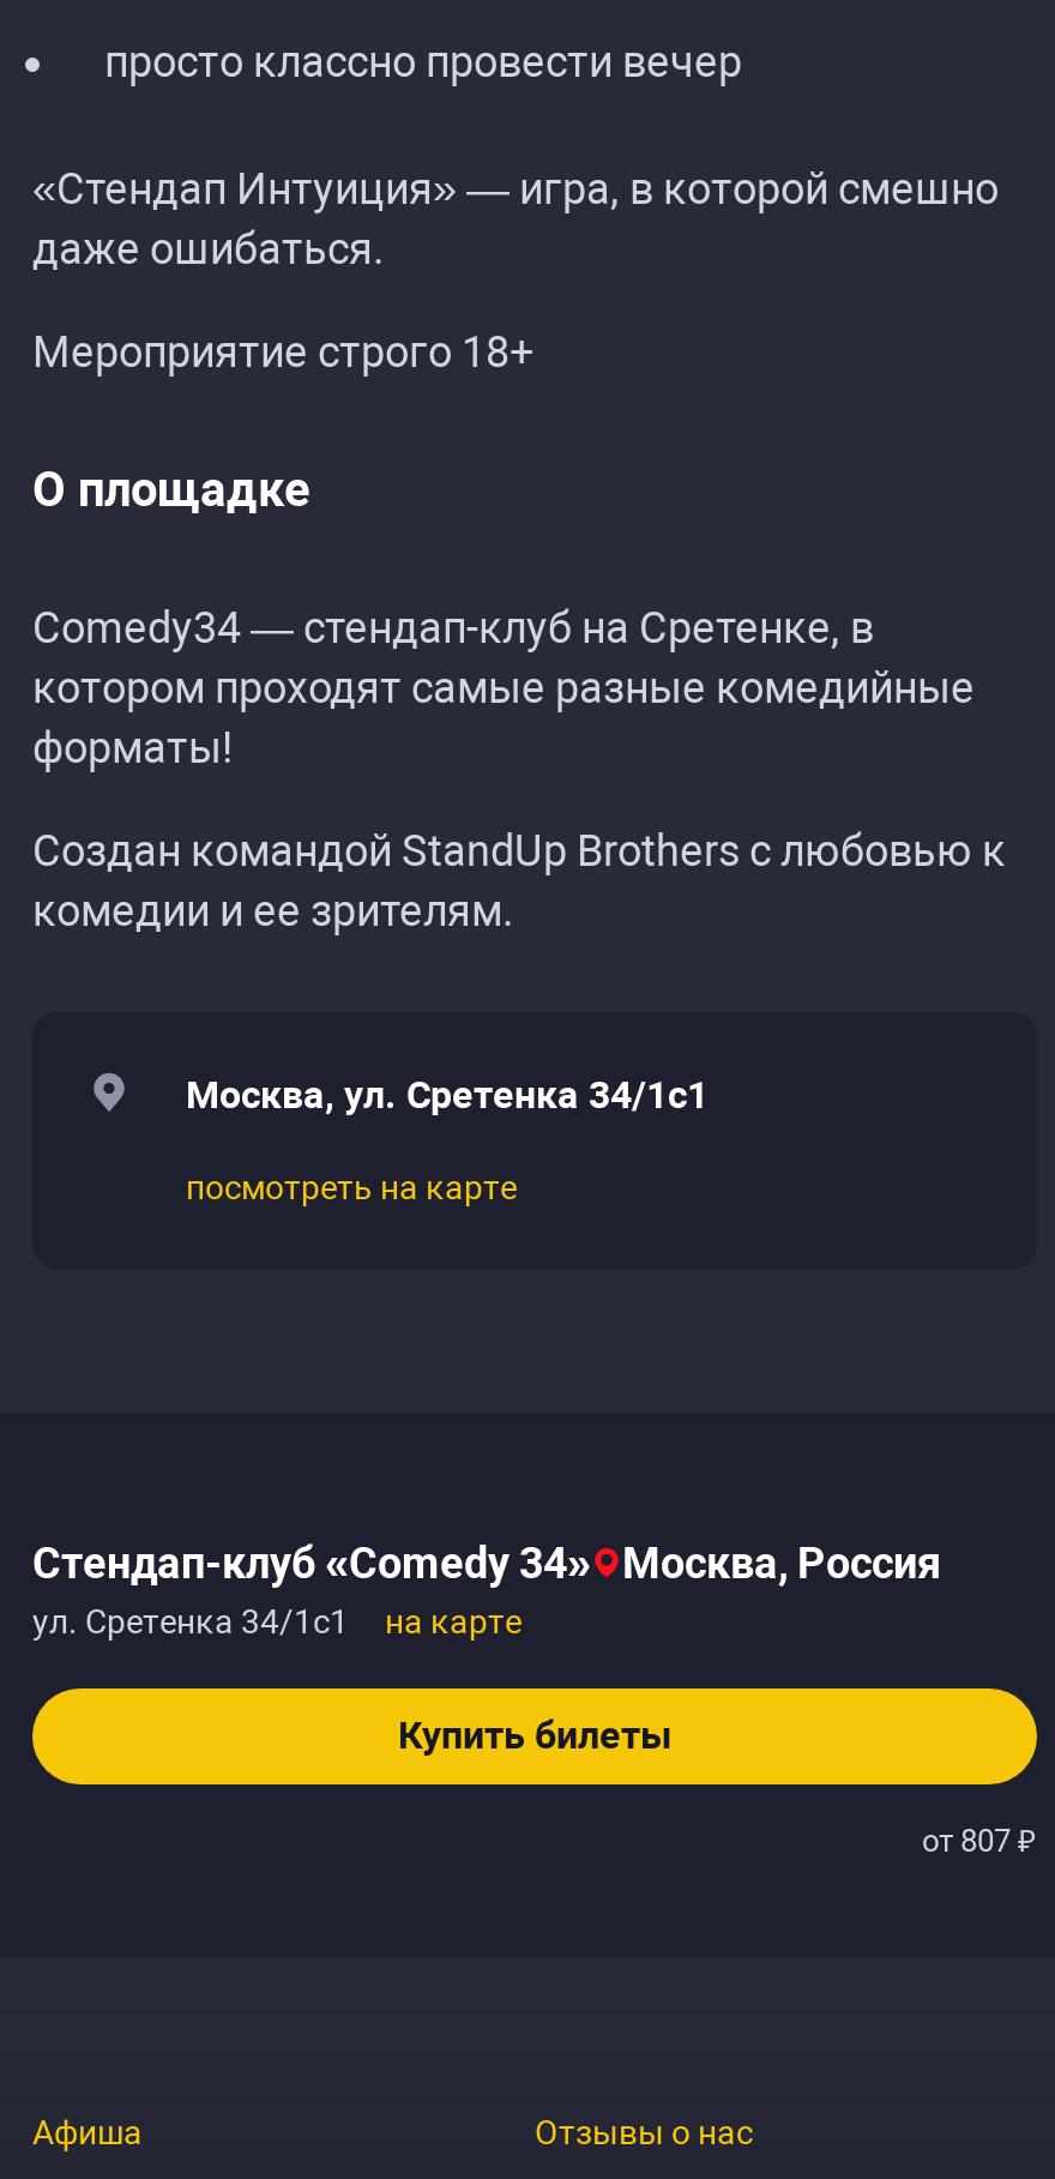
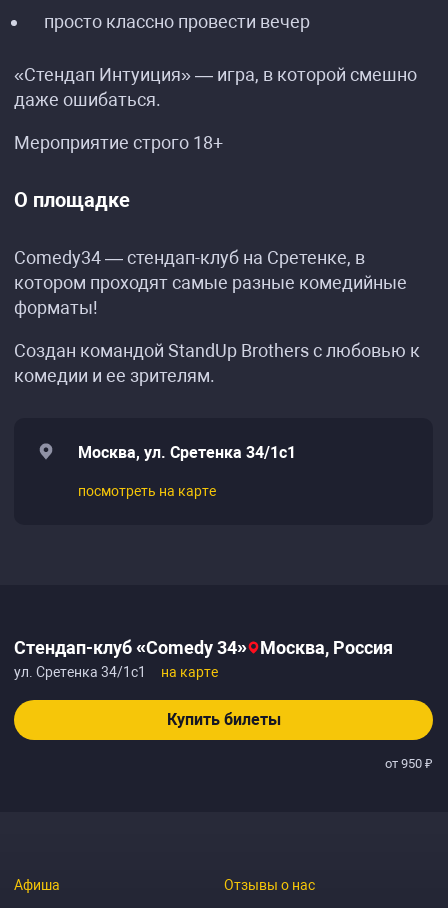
[922,1823,1037,1859] от 807 ₽ -> [385,756,433,771] от 950 ₽

